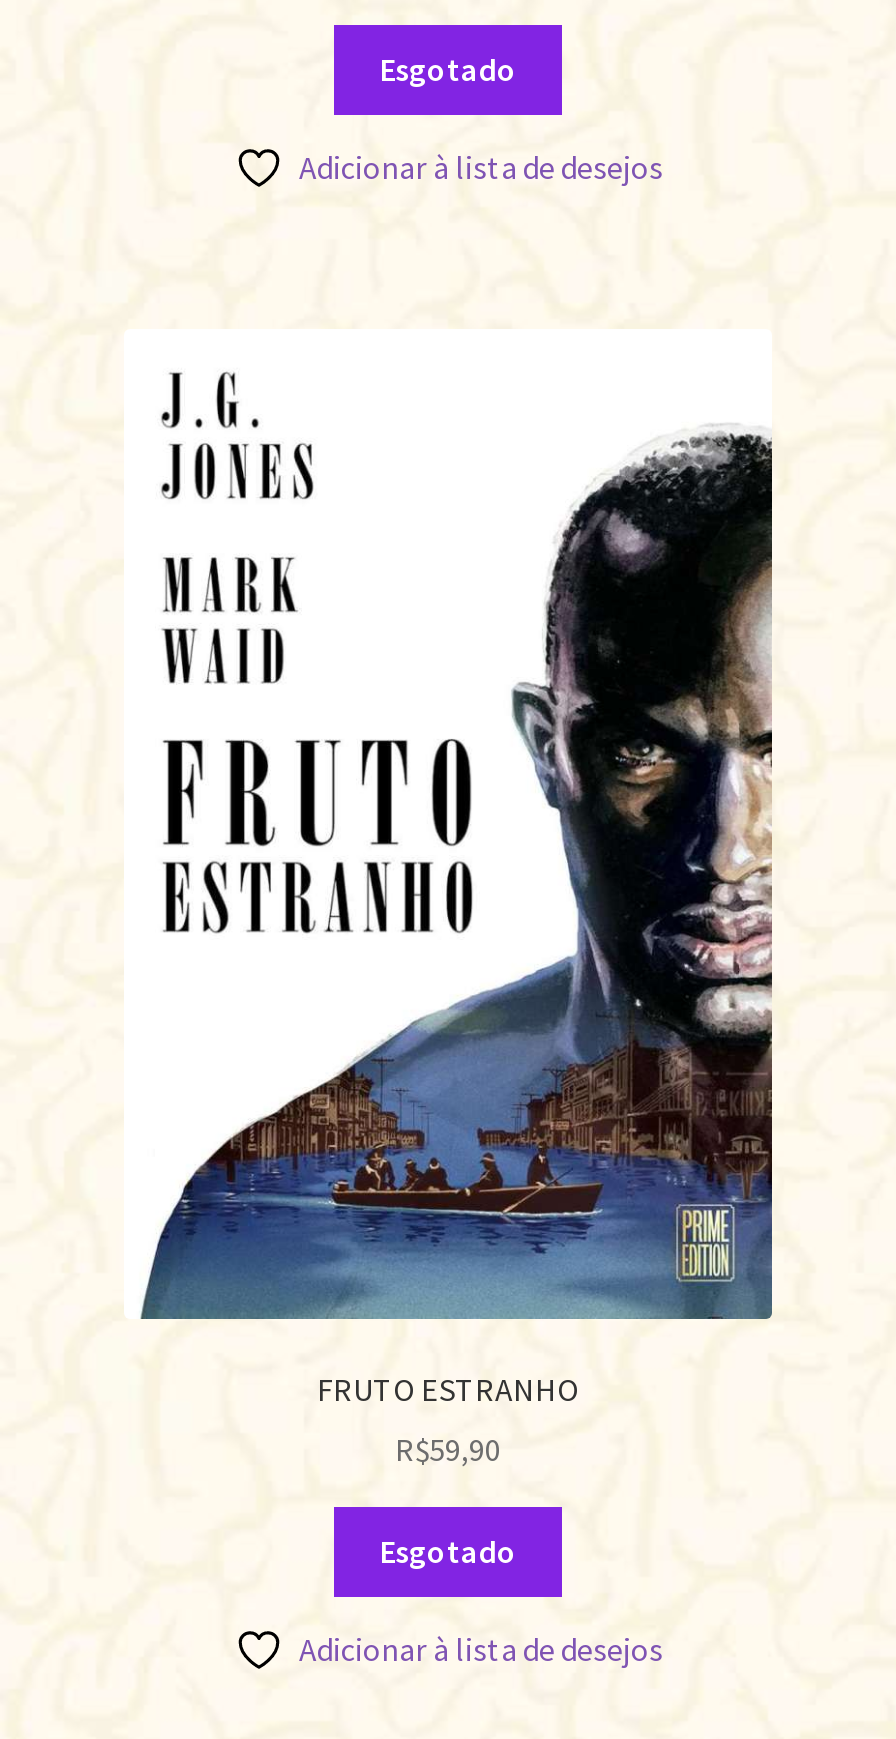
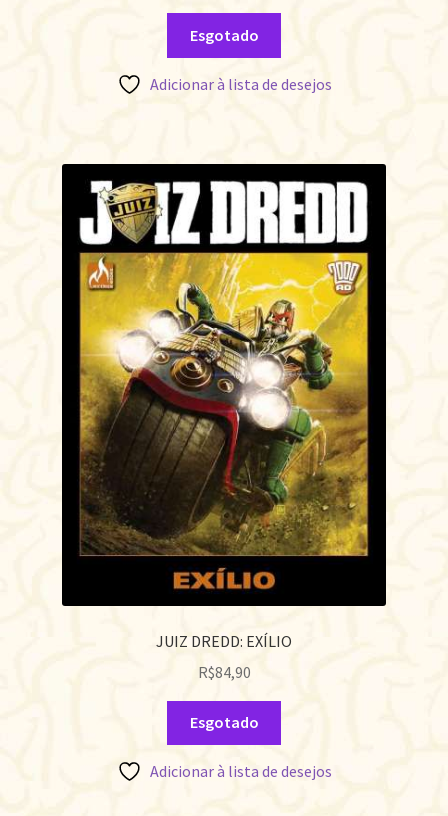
[124,364,774,1409] [image] | FRUTO ESTRANHO -> [61,163,387,651] [image] | JUIZ DREDD: EXÍLIO
[395,1430,501,1470] R$59,90 -> [197,661,250,681] R$84,90

